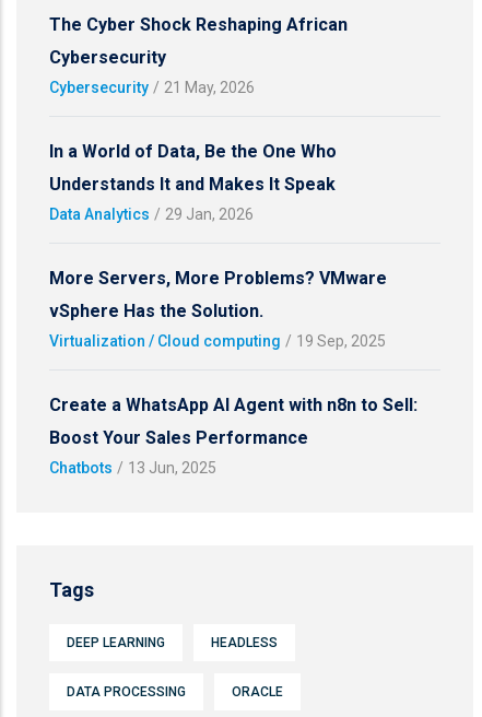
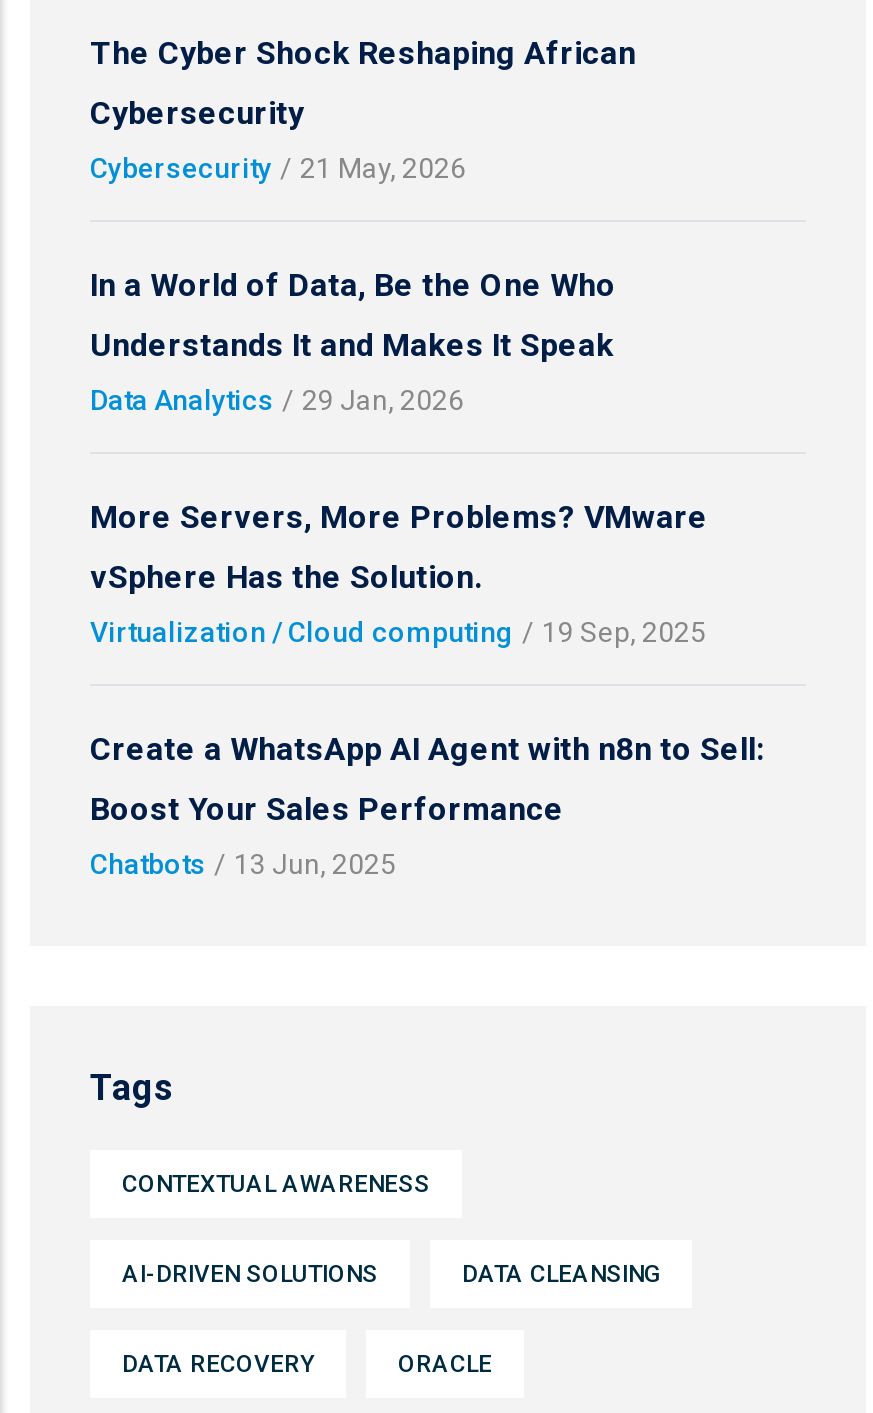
[67,635,278,699] DEEP LEARNING | HEADLESS | DATA PROCESSING -> [122,1170,660,1378] CONTEXTUAL AWARENESS | AI-DRIVEN SOLUTIONS | DATA CLEANSING | DATA RECOVERY

